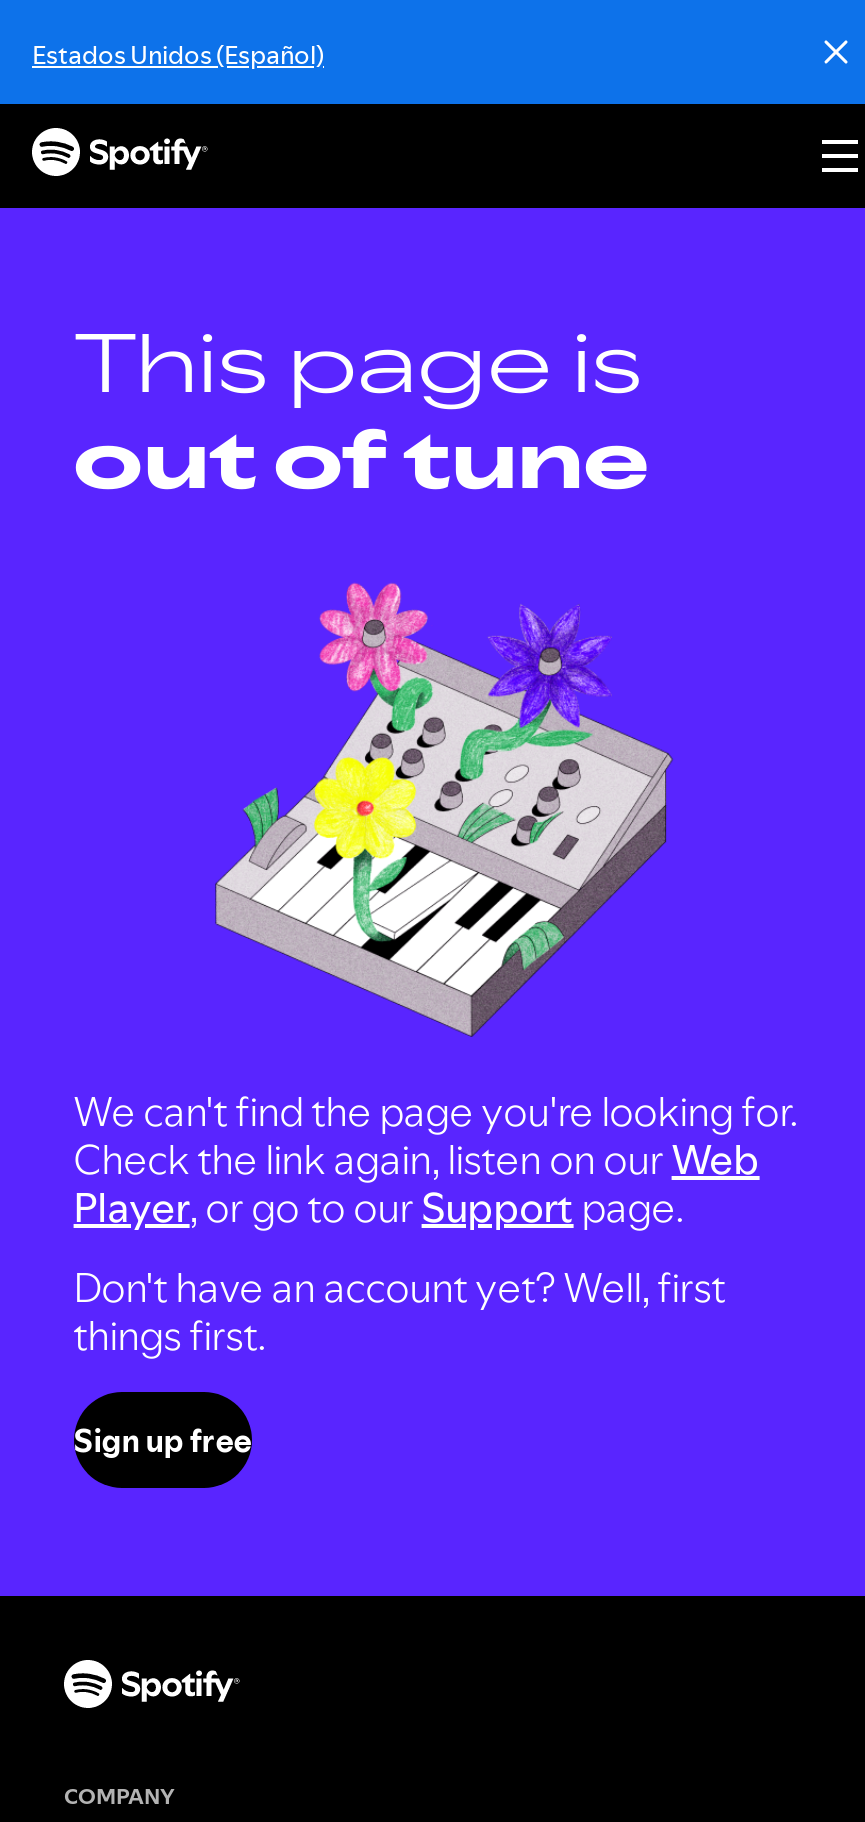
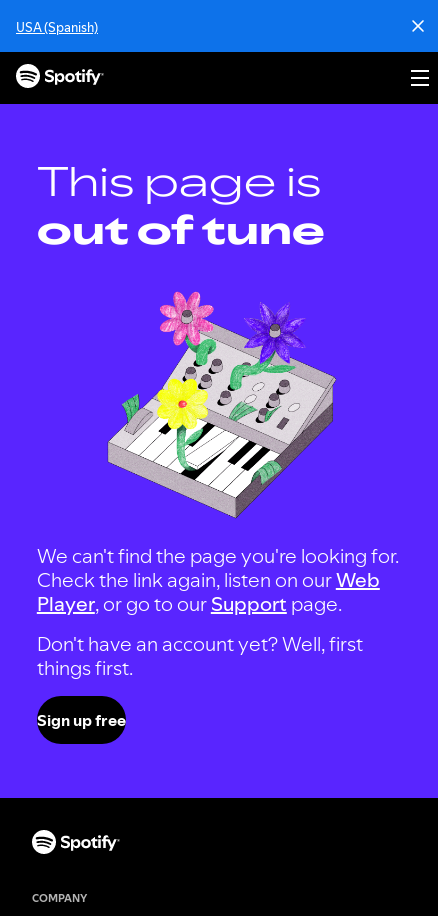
[32,36,324,72] Estados Unidos (Español) -> [16,18,98,36] USA (Spanish)

